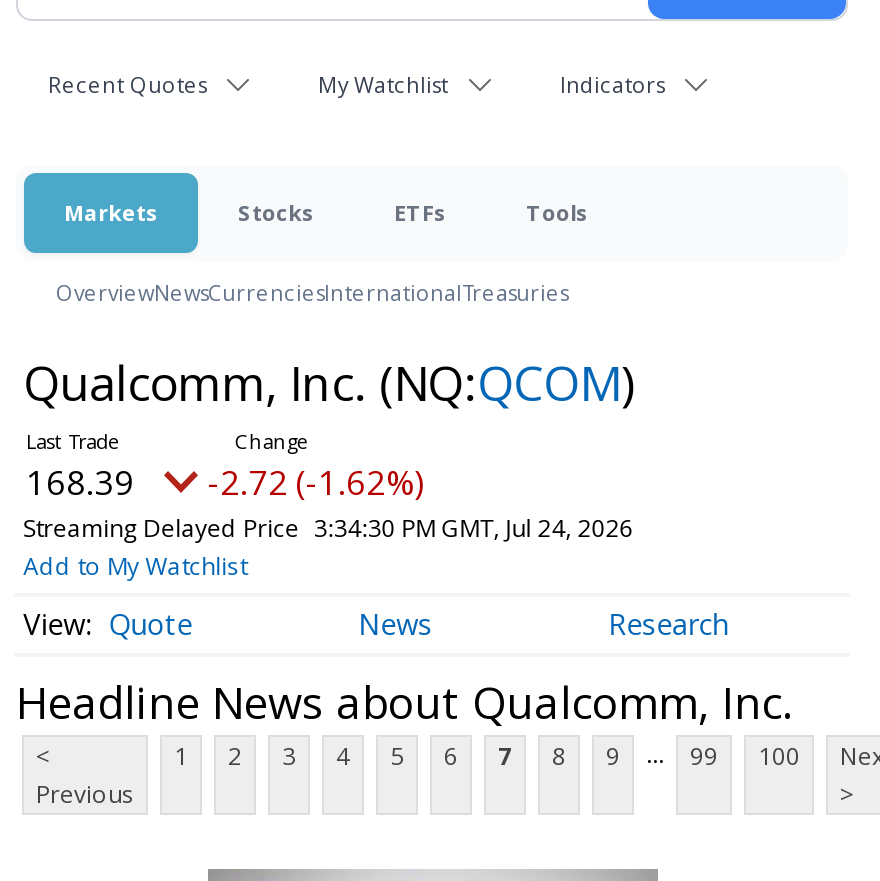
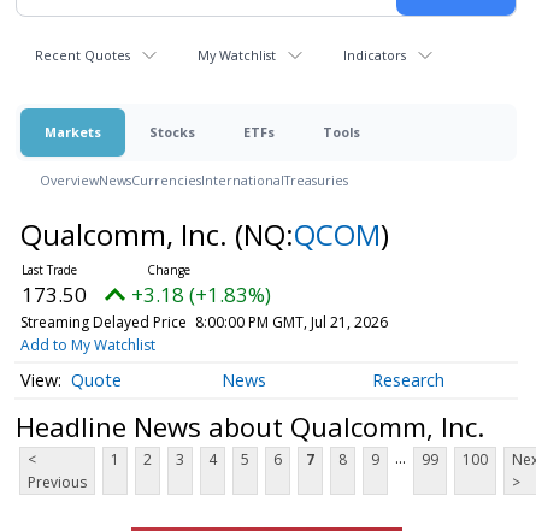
[26,459,134,505] 168.39 -> [22,281,87,308] 173.50
[208,459,424,505] -2.72 (-1.62%) -> [131,281,271,308] +3.18 (+1.83%)
[23,511,634,545] Streaming Delayed Price 3:34:30 PM GMT, Jul 24, 2026 -> [20,312,388,332] Streaming Delayed Price 8:00:00 PM GMT, Jul 21, 2026

